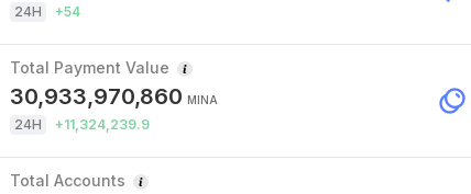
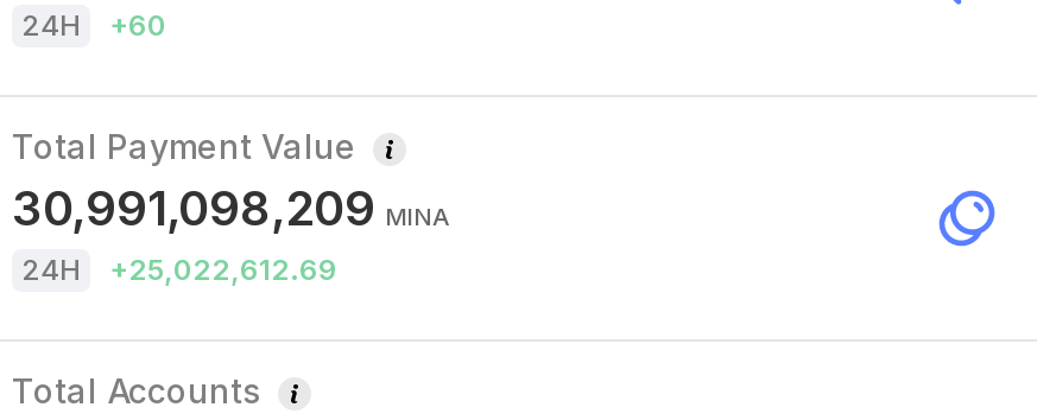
[14,3,80,20] 24H +54 -> [21,7,166,43] 24H +60
[10,83,218,110] 30,933,970,860 MINA -> [12,180,452,237] 30,991,098,209 MINA
[14,116,150,133] 24H +11,324,239.9 -> [21,252,337,287] 24H +25,022,612.69

